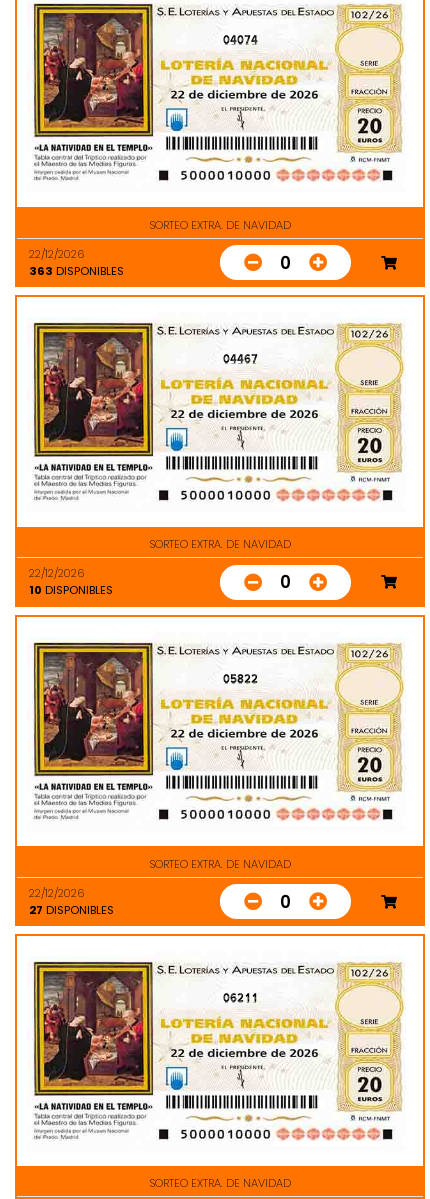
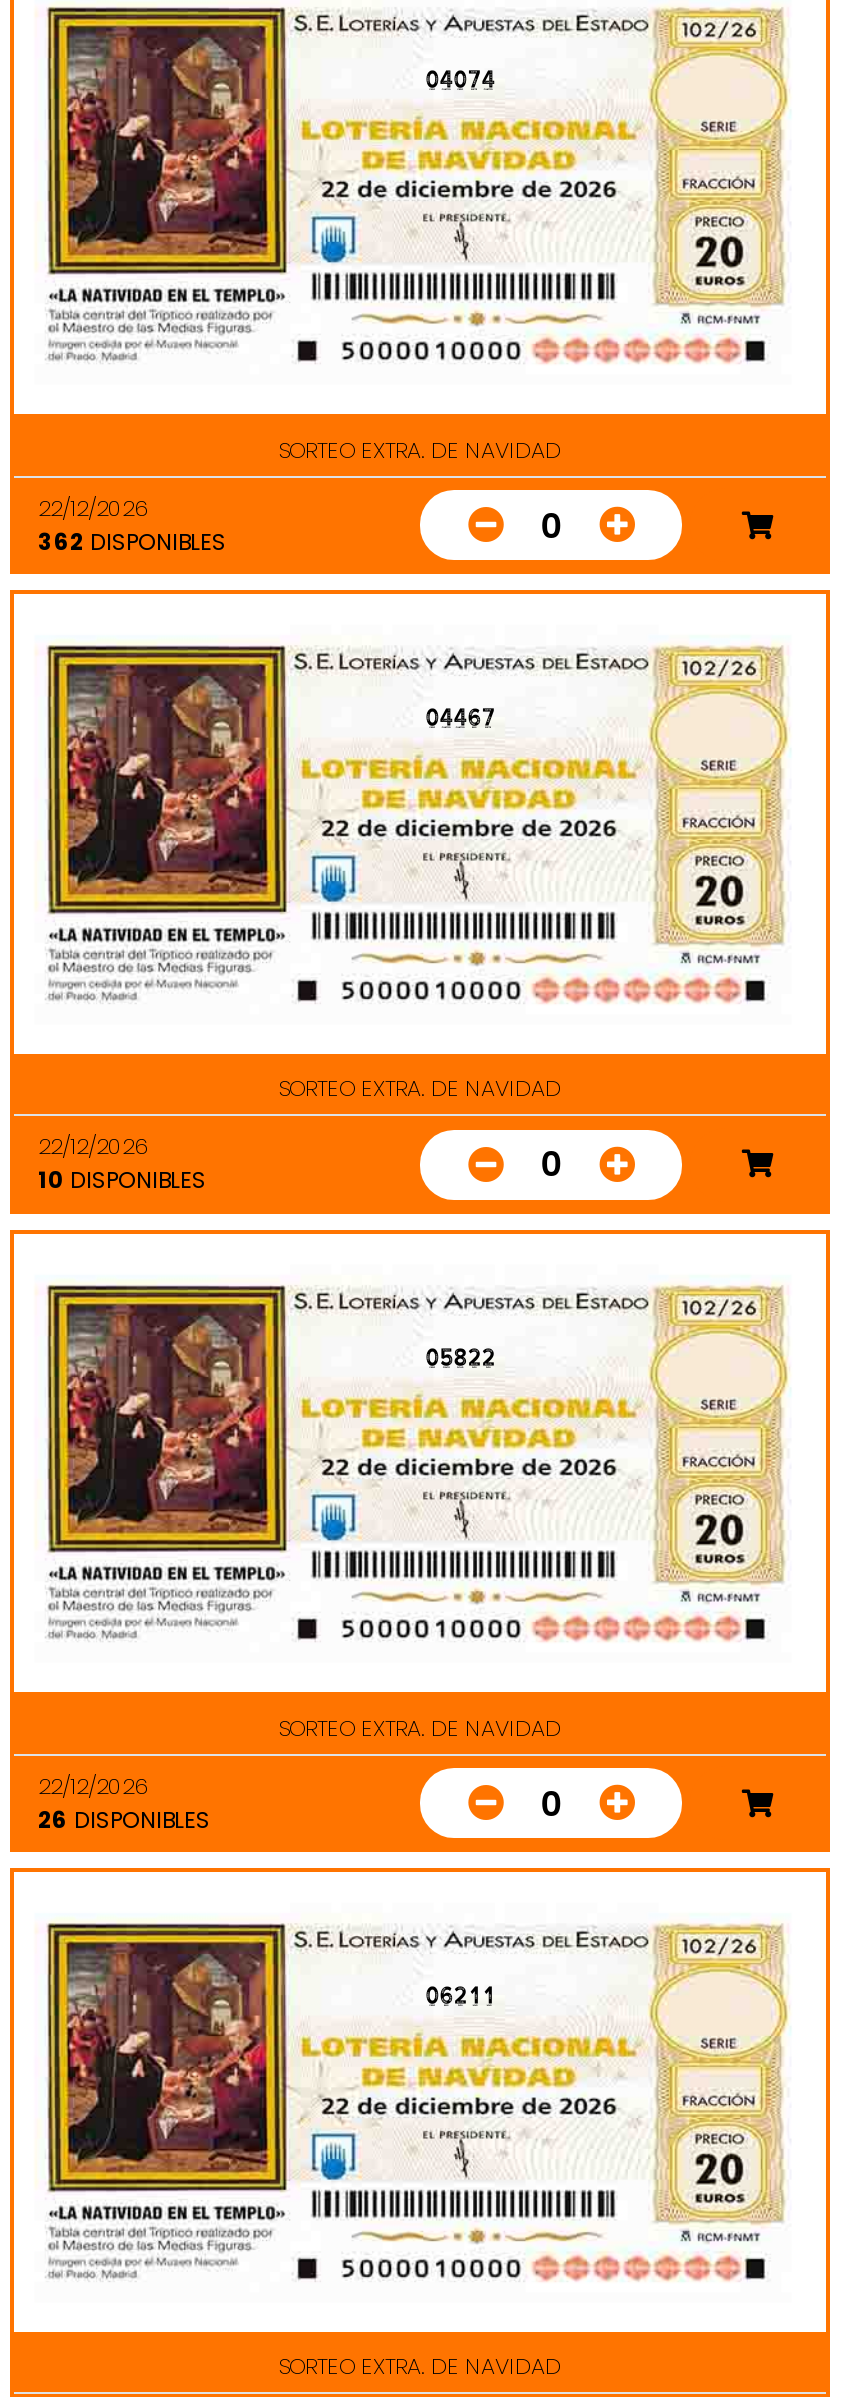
[29,263,124,279] 363 DISPONIBLES -> [38,526,226,558] 362 DISPONIBLES
[29,902,114,918] 27 DISPONIBLES -> [38,1804,210,1836] 26 DISPONIBLES

